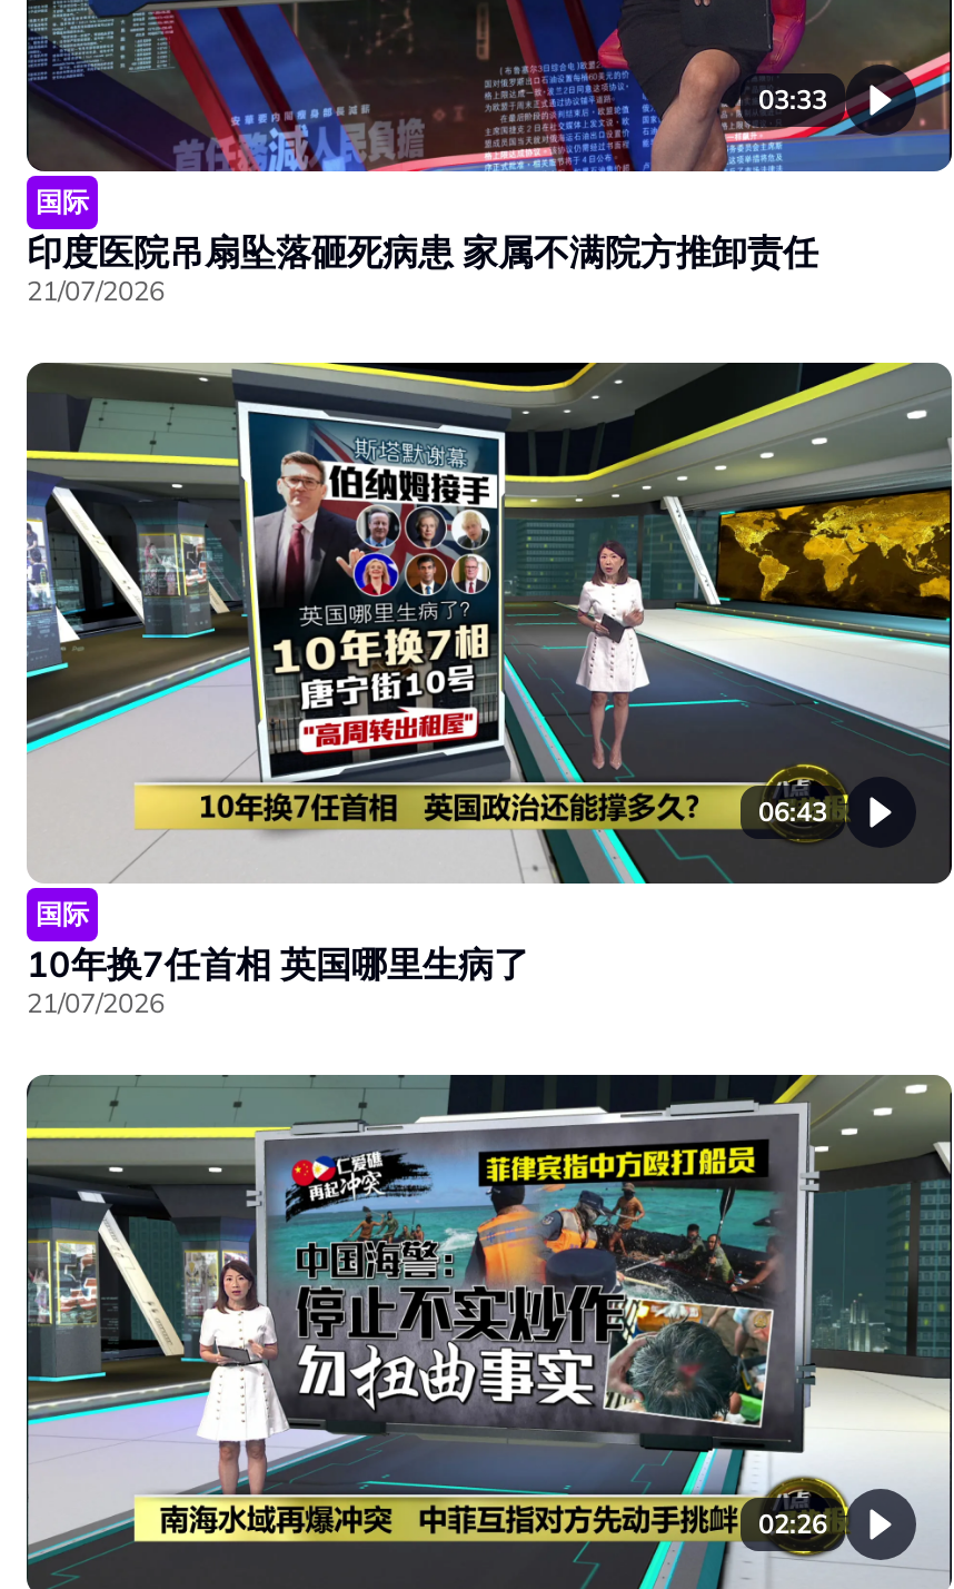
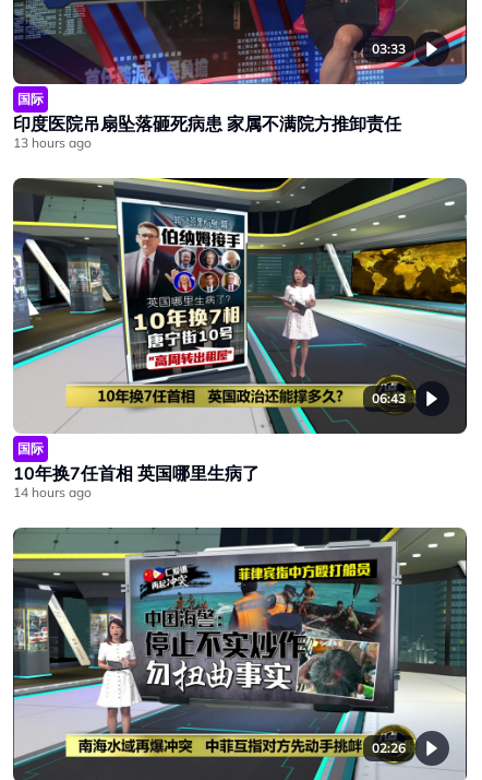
[27,274,165,307] 21/07/2026 -> [13,134,92,151] 13 hours ago
[27,986,165,1019] 21/07/2026 -> [13,484,92,500] 14 hours ago

